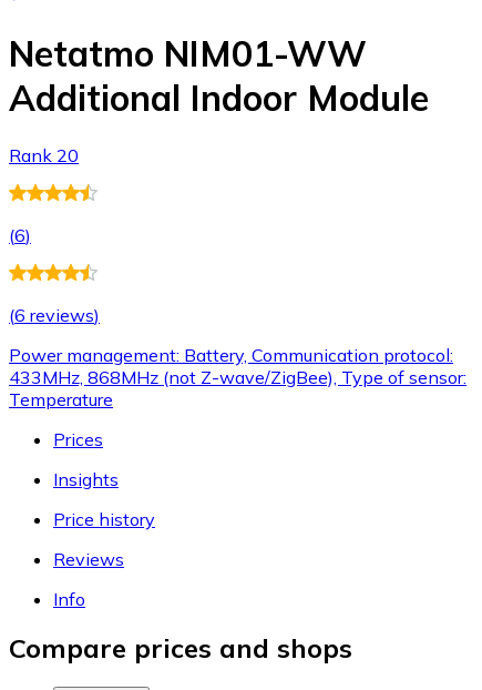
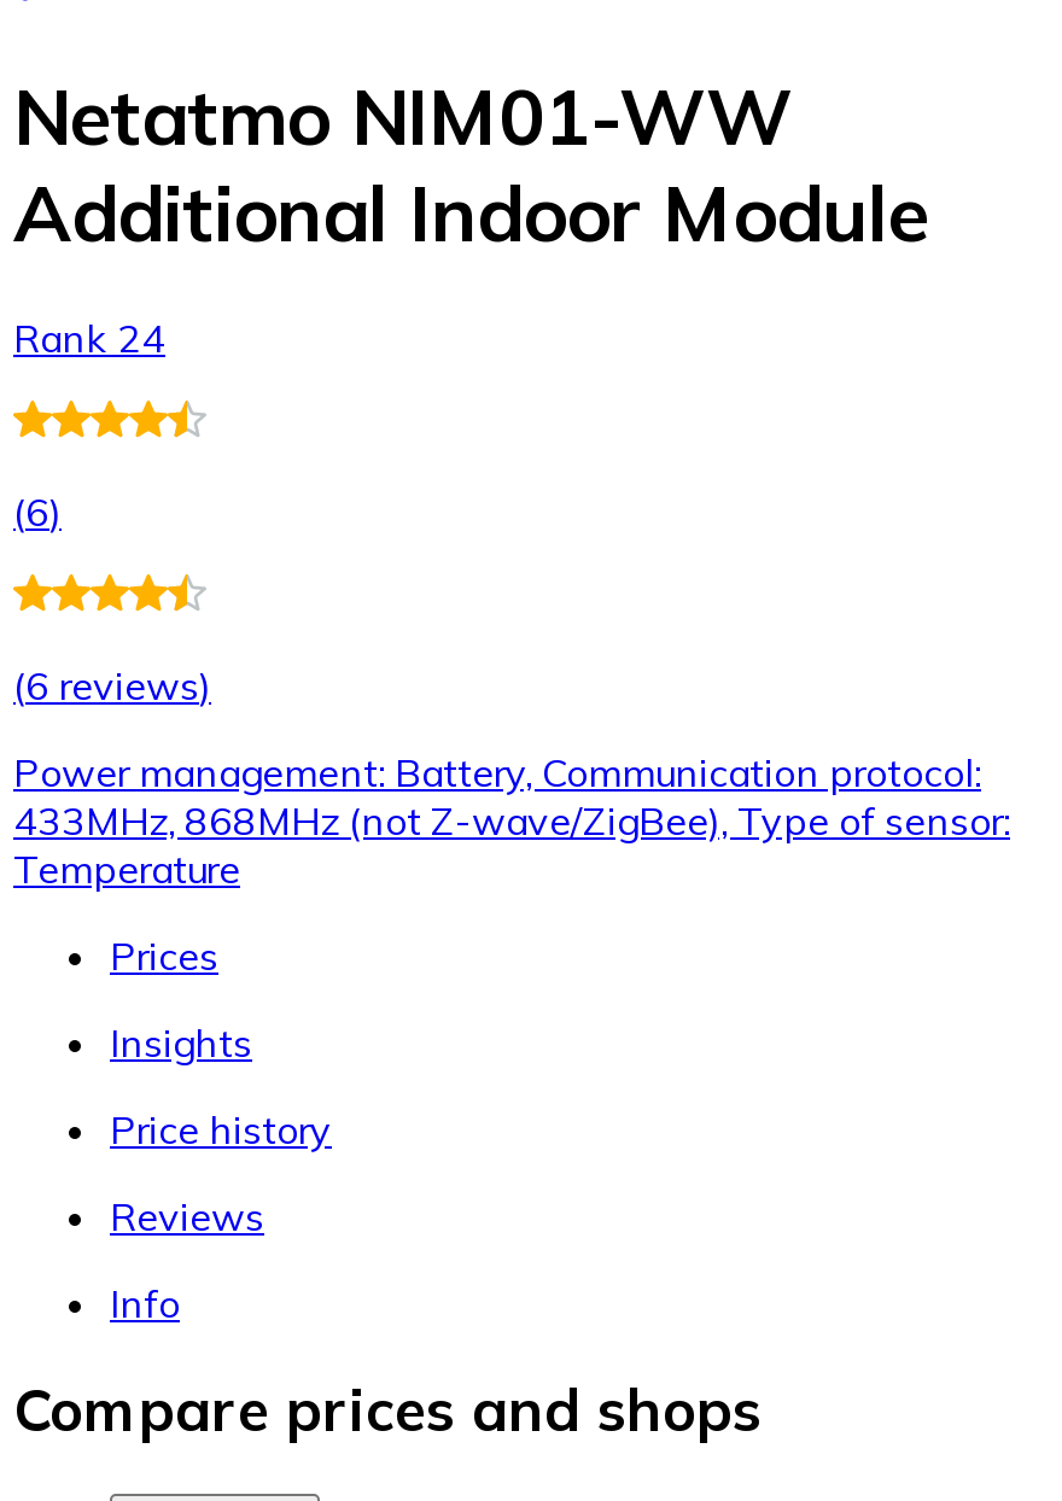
[9,144,79,166] Rank 20 -> [13,313,165,361] Rank 24

